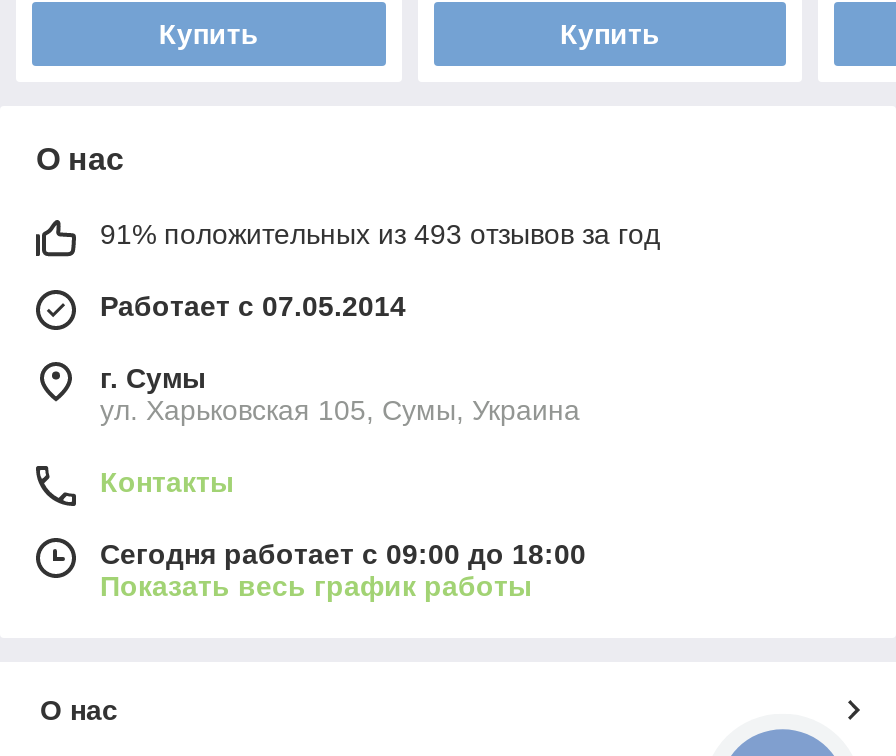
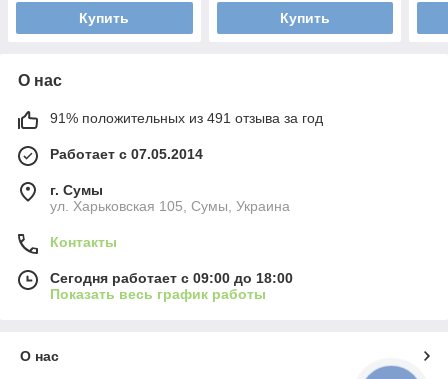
[100,218,660,250] 91% положительных из 493 отзывов за год -> [50,110,323,126] 91% положительных из 491 отзыва за год

